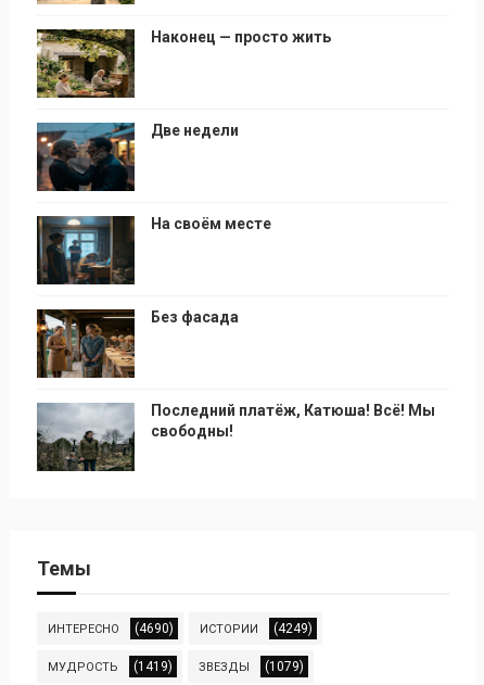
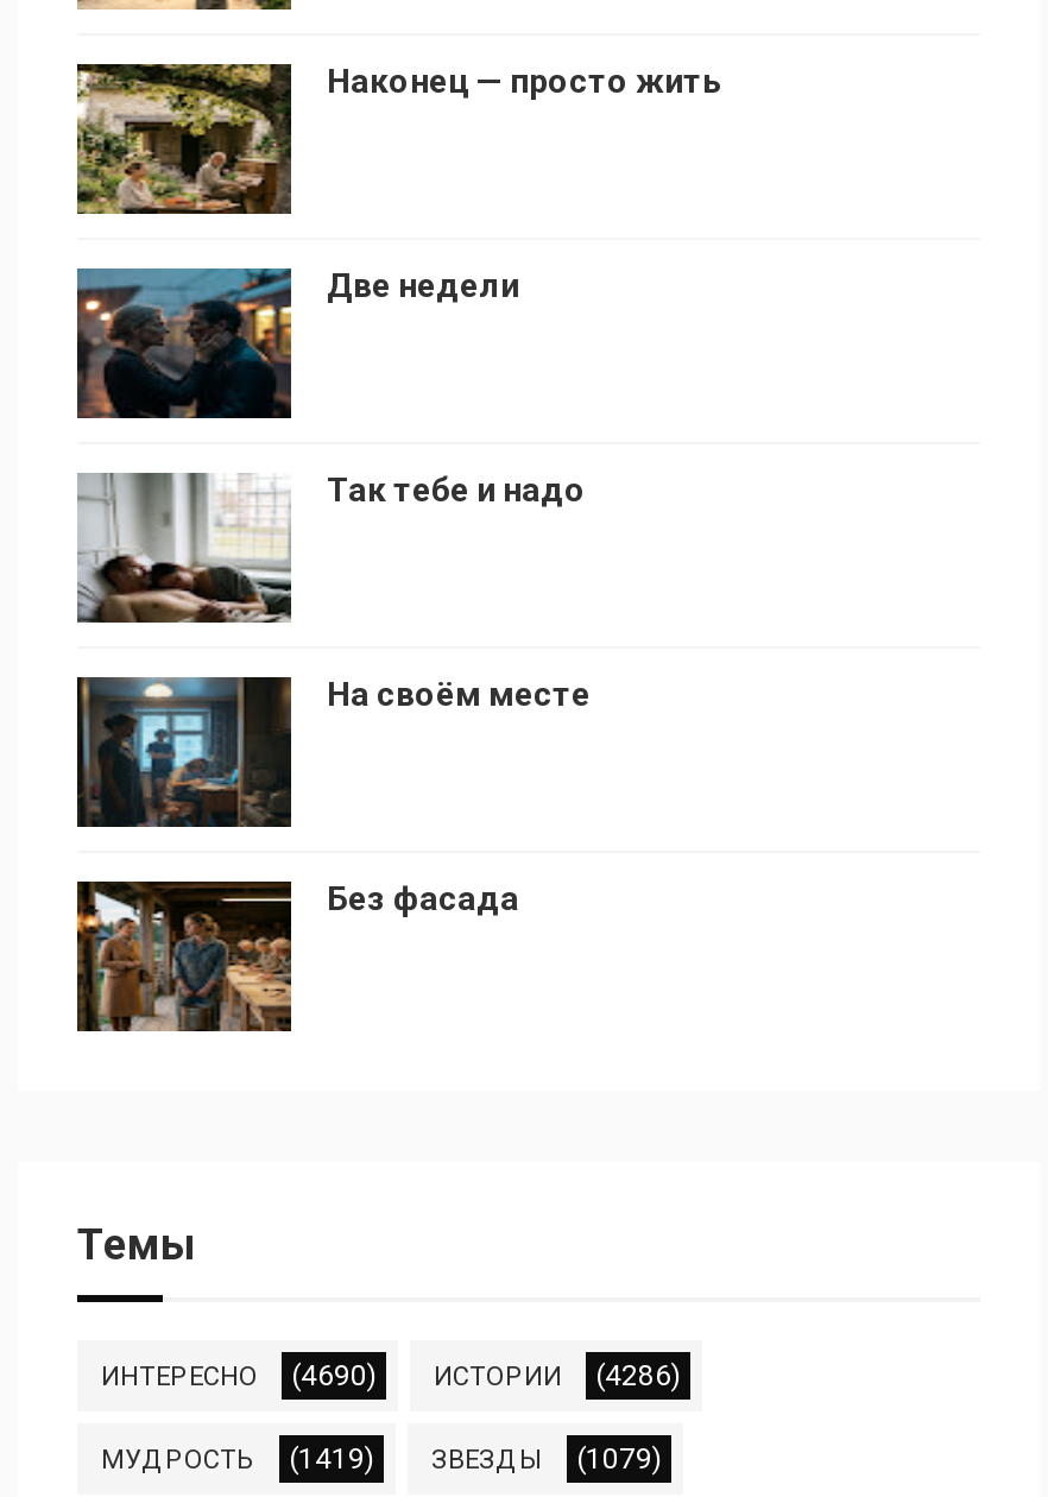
none -> [77,470,586,623] [image] | Так тебе и надо
moved [36,215,271,326] -> [75,675,591,917]: [image] | На своём месте | Без фасада
moved [35,308,137,380] -> [72,879,296,1036]: [image]
[36,402,435,472] [image] | Последний платёж, Катюша! Всё! Мы | свободны! -> none
[48,621,313,636] ИНТЕРЕСНО (4690) ИСТОРИИ (4249) -> [101,1359,681,1392] ИНТЕРЕСНО (4690) ИСТОРИИ (4286)

